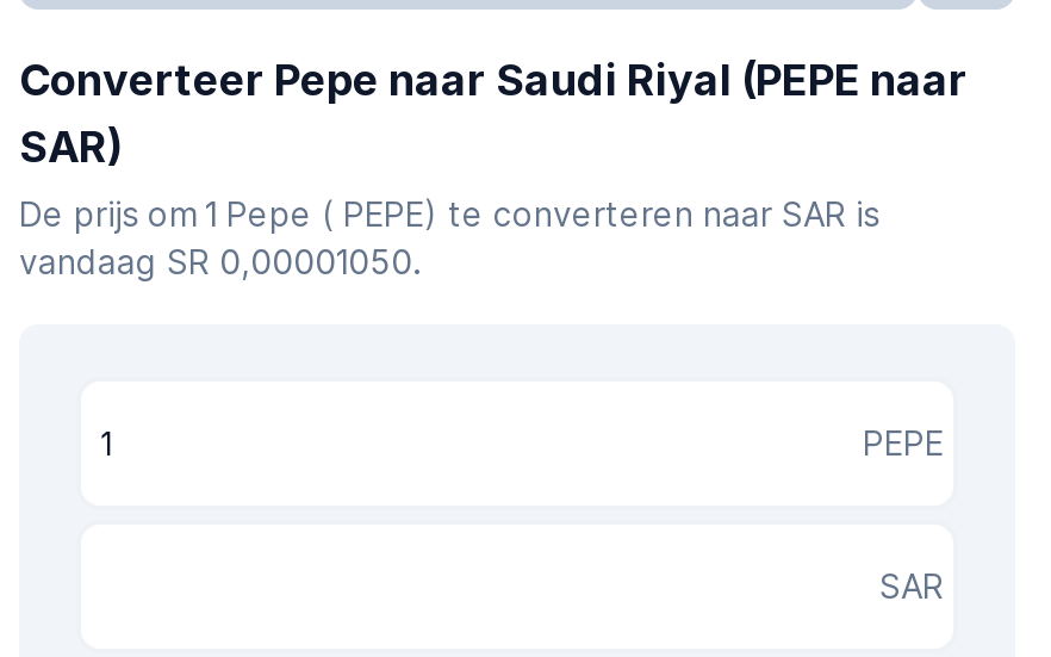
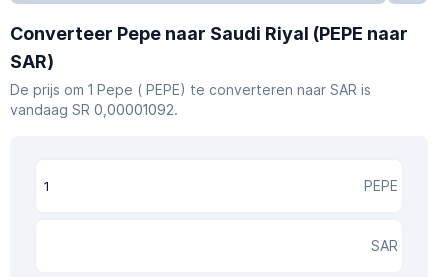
[19,241,422,281] vandaag SR 0,00001050. -> [10,101,178,118] vandaag SR 0,00001092.

